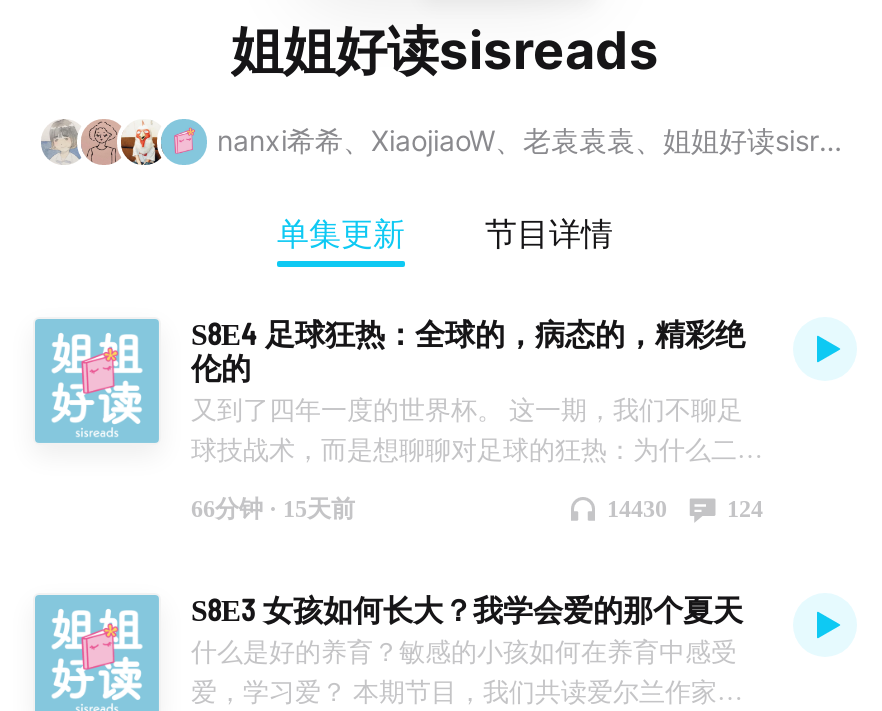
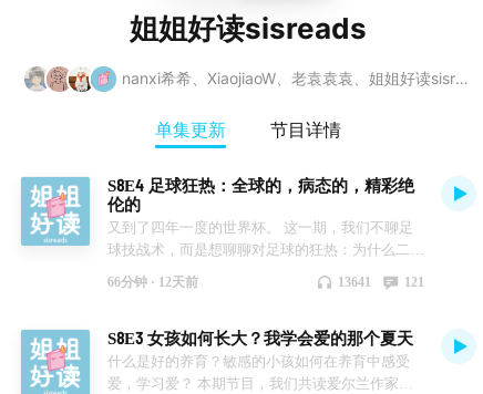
[191,494,355,522] 66分钟 · 15天前 -> [107,274,198,289] 66分钟 · 12天前
[607,494,667,522] 14430 -> [338,274,371,289] 13641
[727,494,763,522] 124 -> [404,274,424,289] 121

